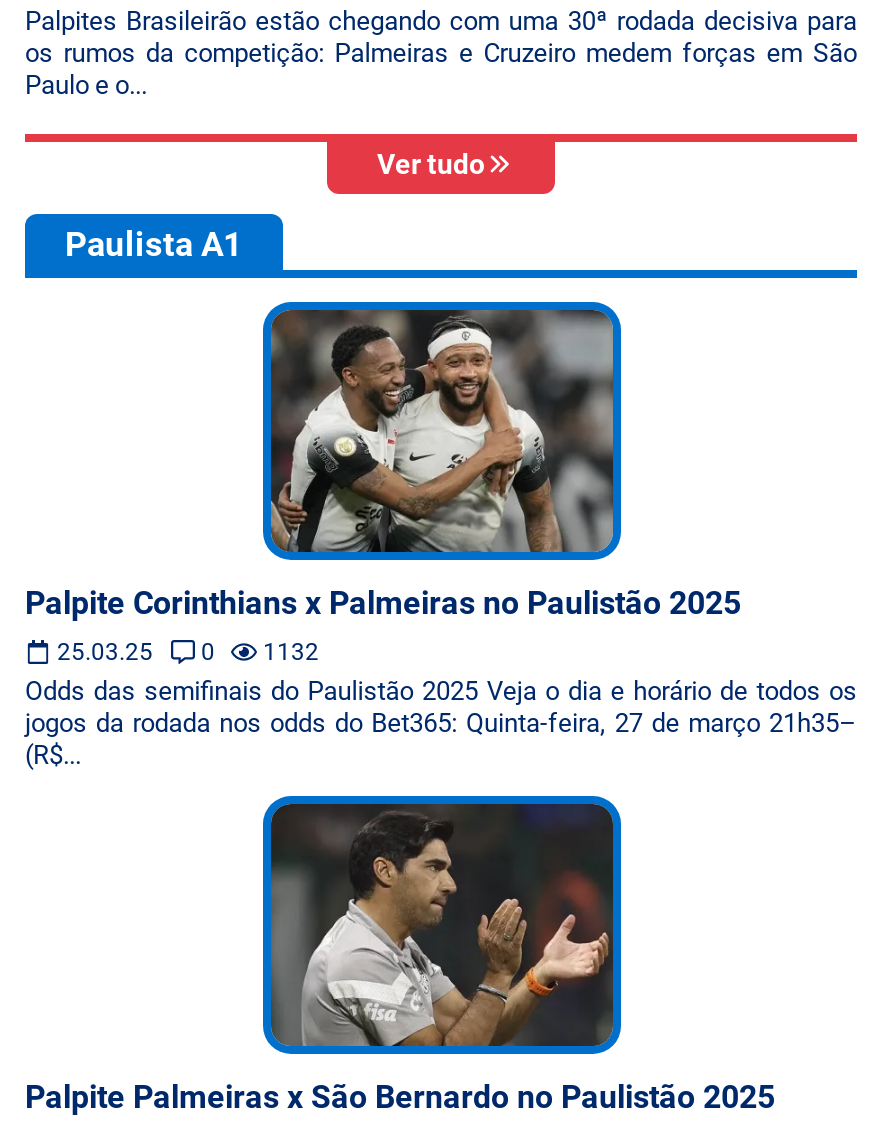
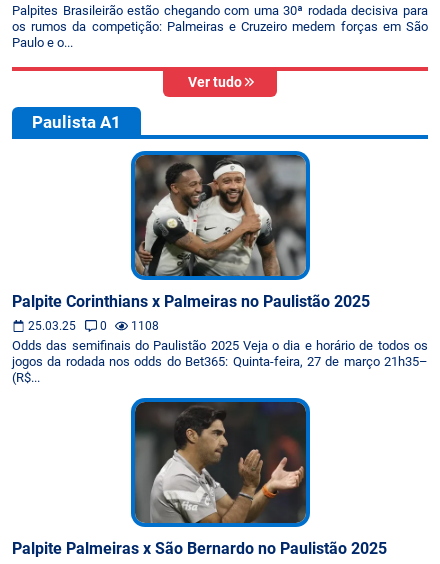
[57,638,319,666] 25.03.25 0 1132 -> [28,319,159,333] 25.03.25 0 1108

